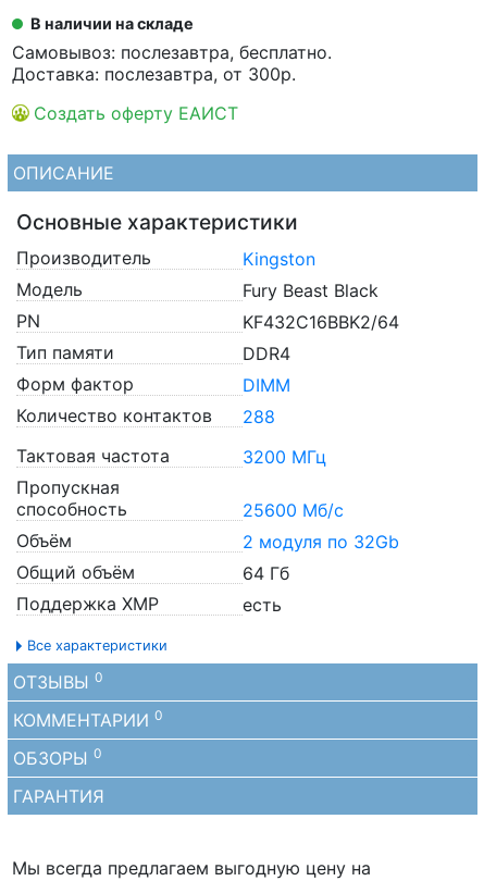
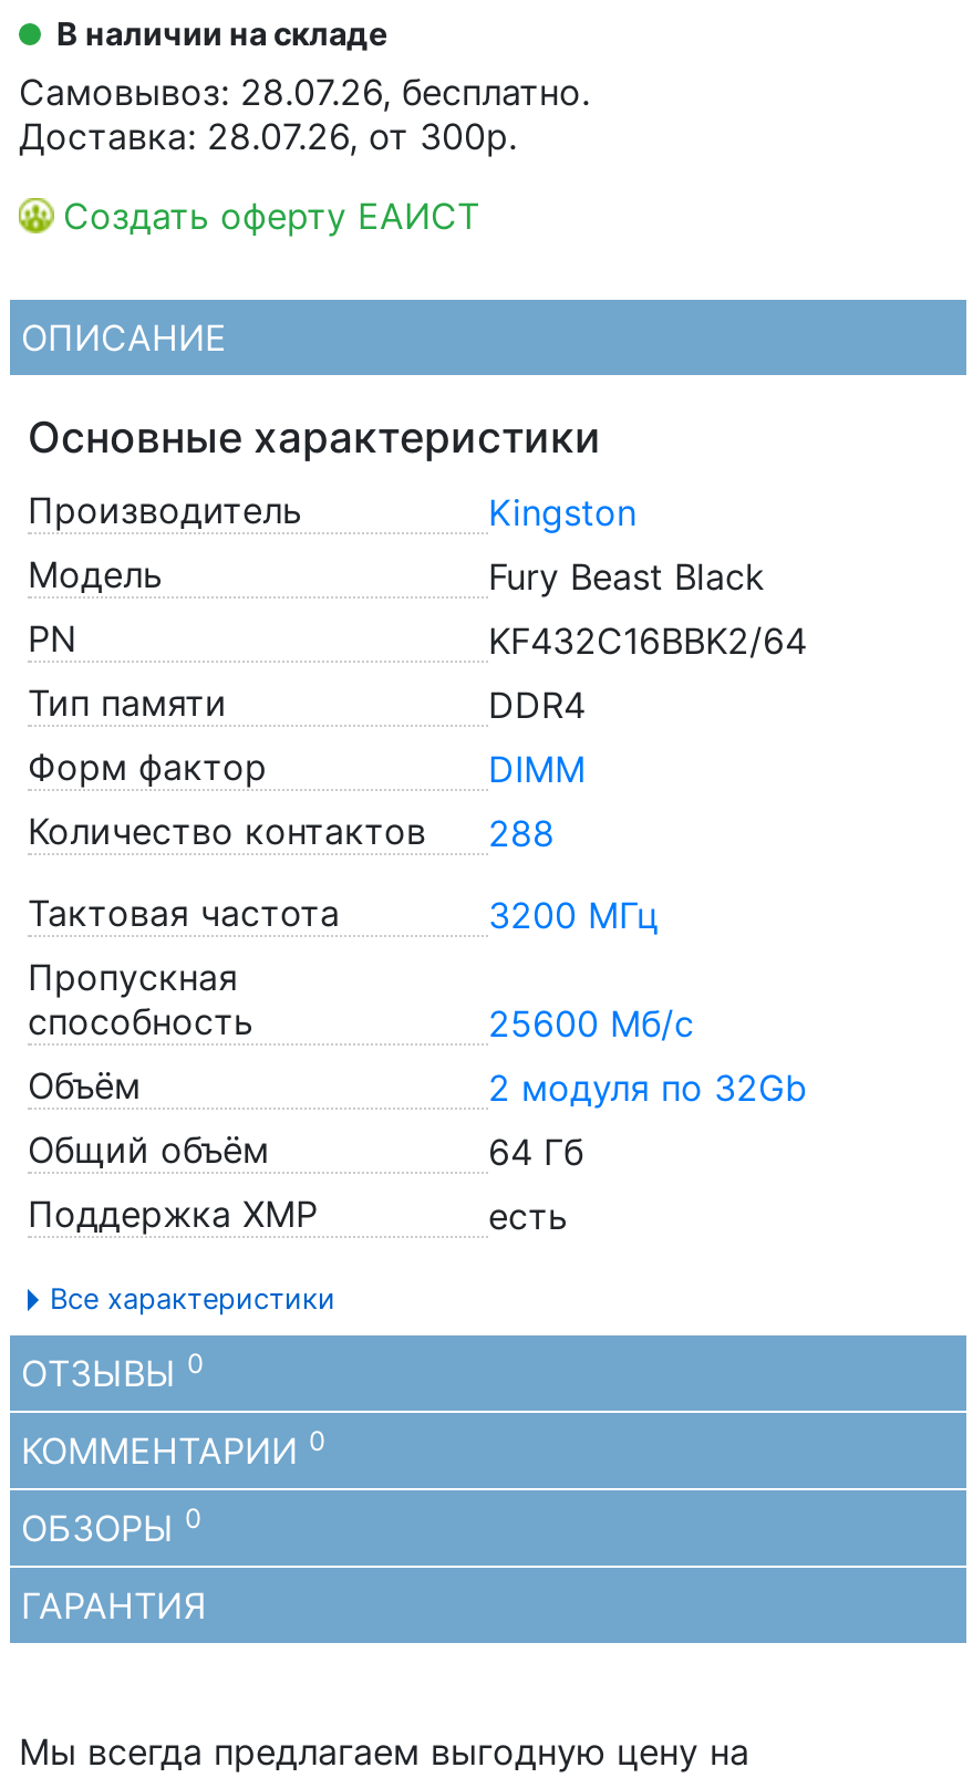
[12,42,332,63] Самовывоз: послезавтра, бесплатно. -> [19,70,590,115] Самовывоз: 28.07.26, бесплатно.
[12,63,296,85] Доставка: послезавтра, от 300р. -> [19,115,517,159] Доставка: 28.07.26, от 300р.

